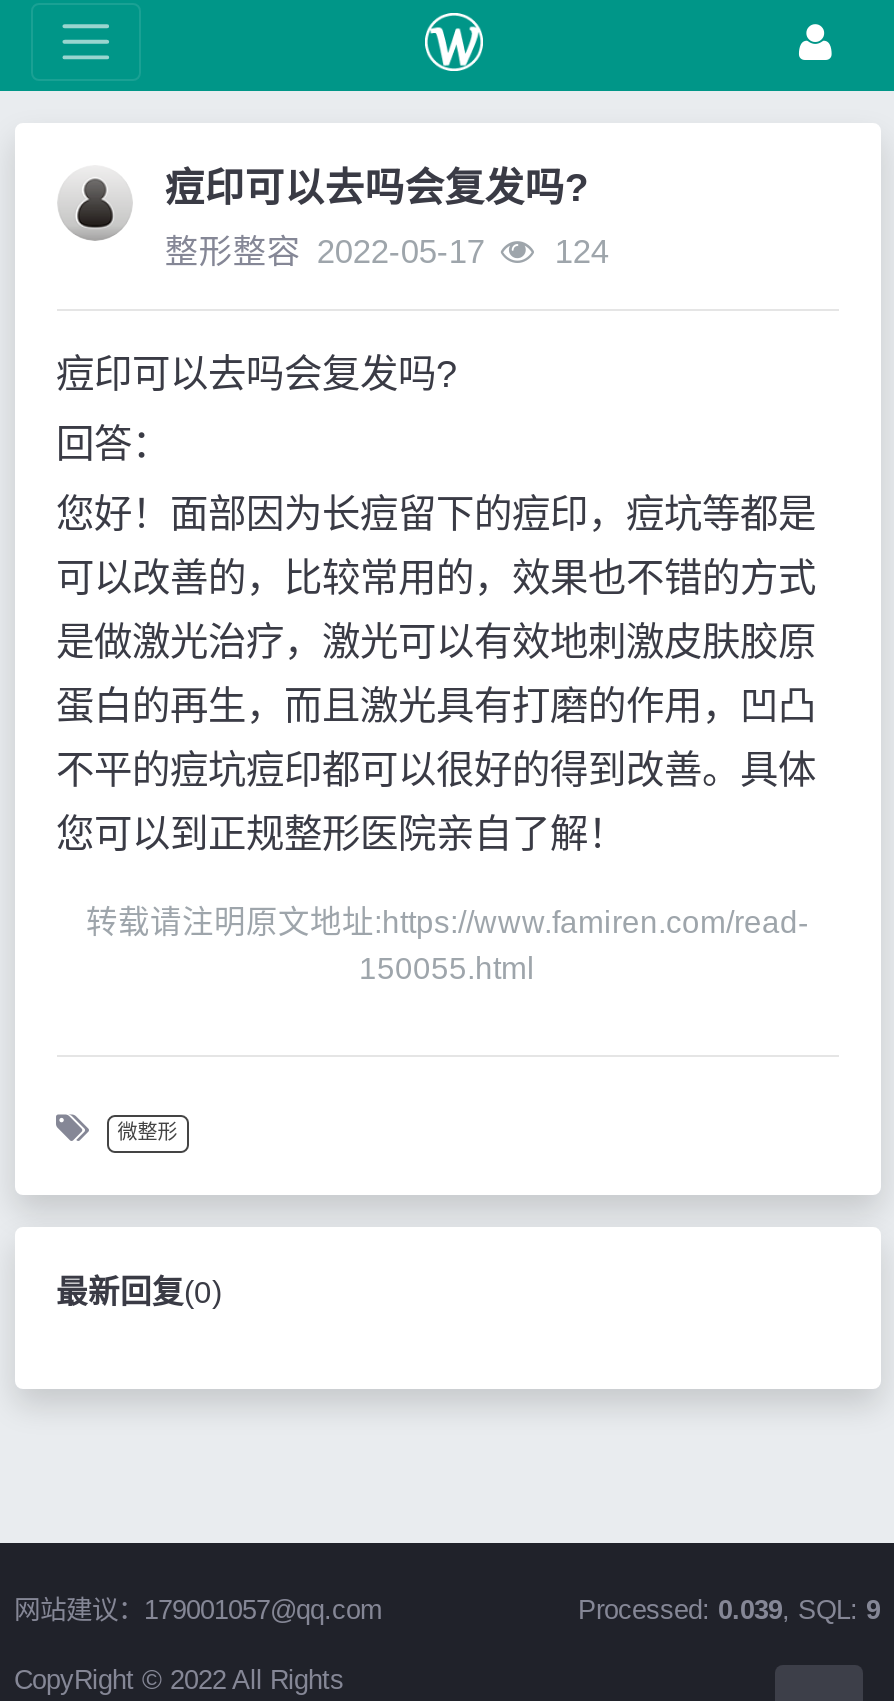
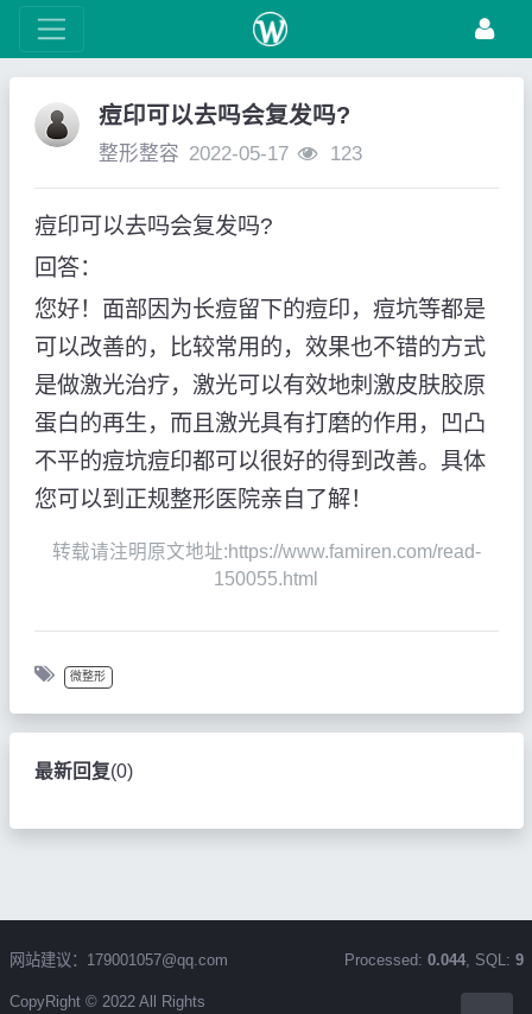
[165,233,609,271] 整形整容 2022-05-17 124 -> [98,143,362,165] 整形整容 2022-05-17 123
[578,1595,880,1625] Processed: 0.039, SQL: 9 -> [344,951,523,969] Processed: 0.044, SQL: 9

